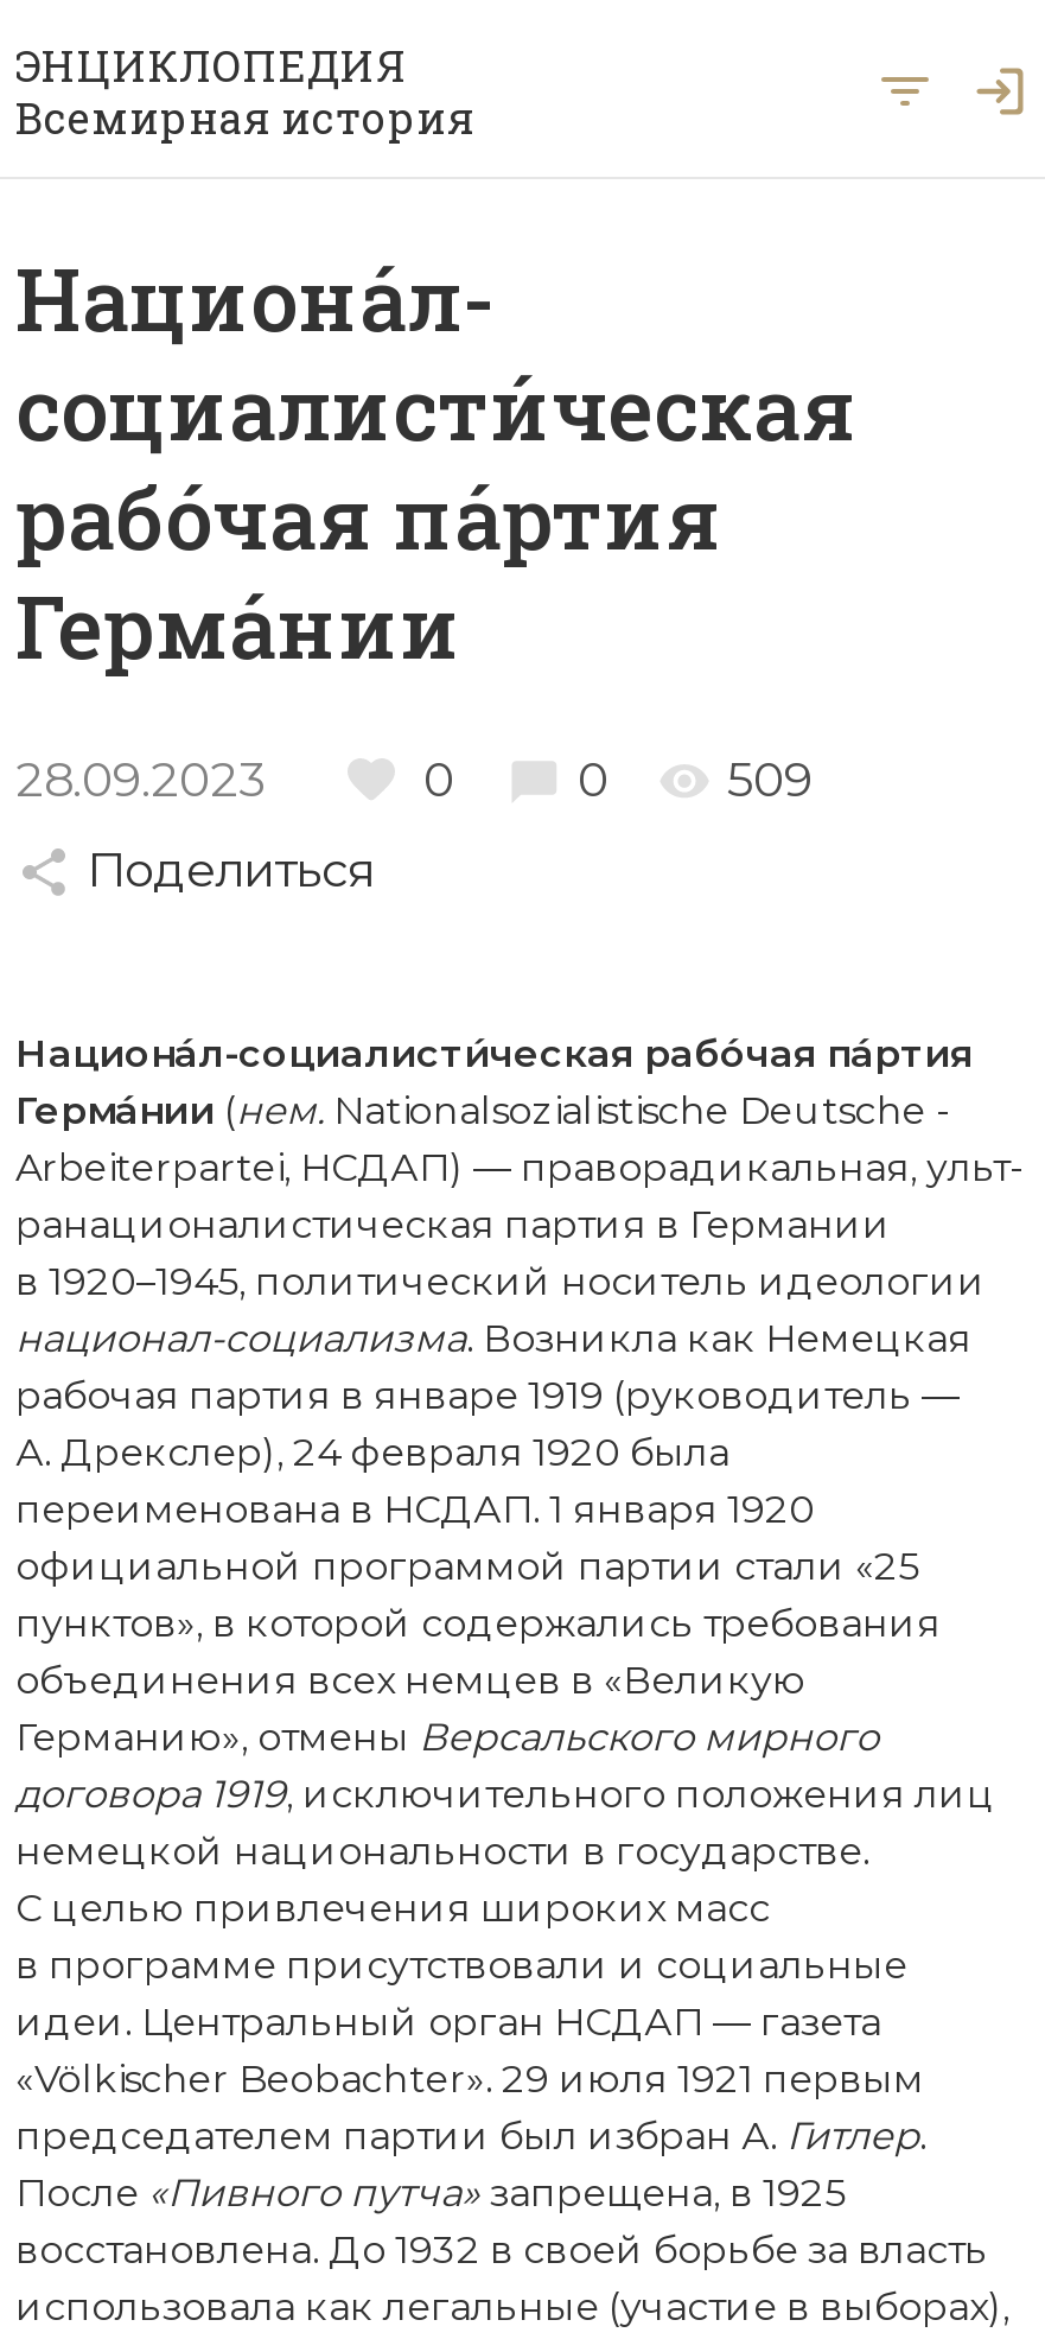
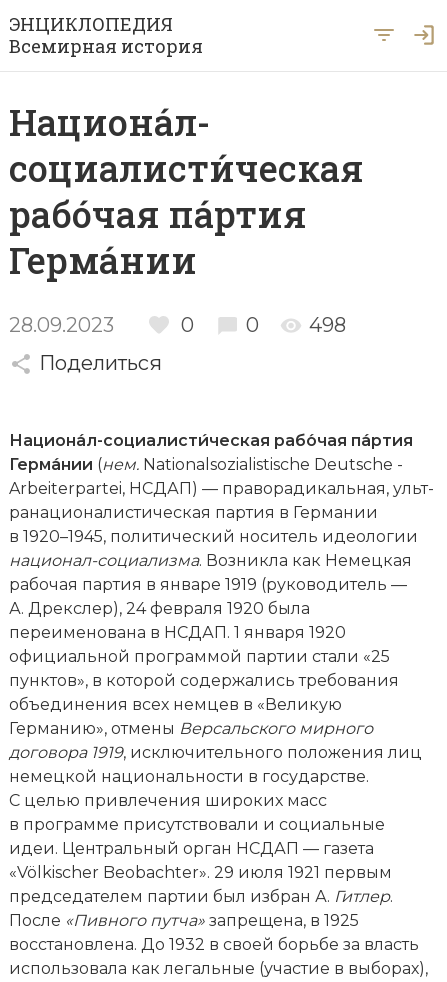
[727,752,813,809] 509 -> [309,313,346,337] 498

